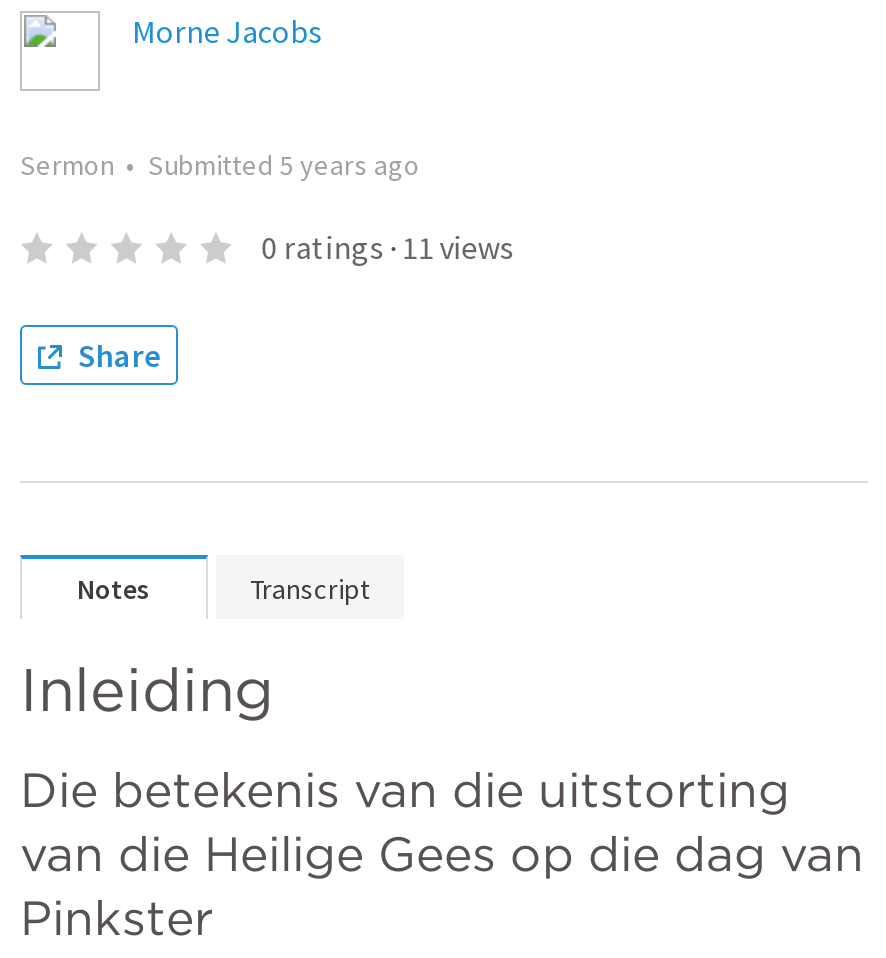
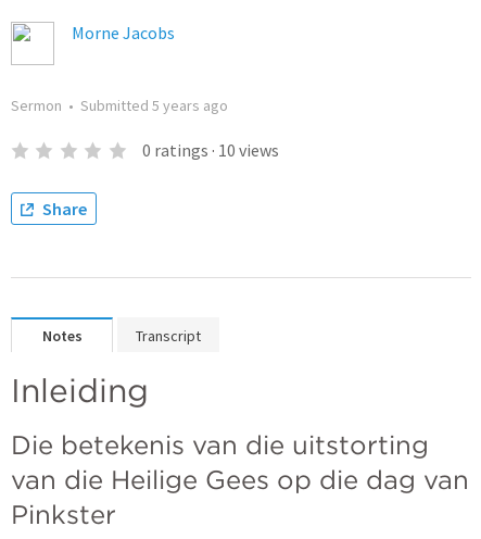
[261,227,513,267] 0 ratings · 11 views -> [142,139,279,161] 0 ratings · 10 views

